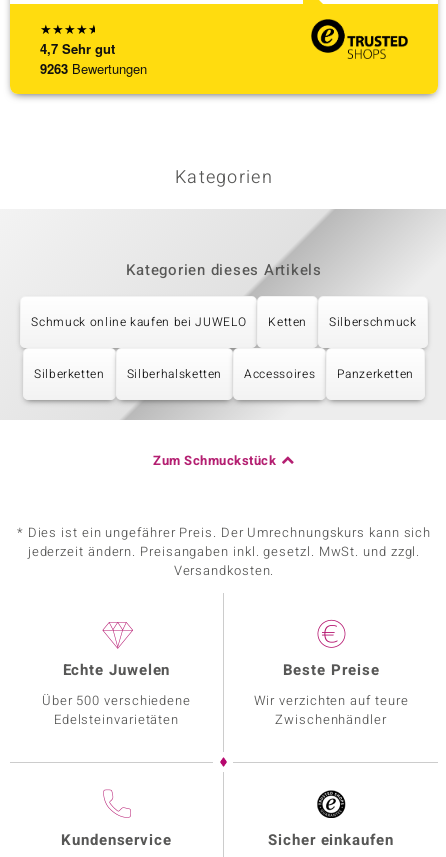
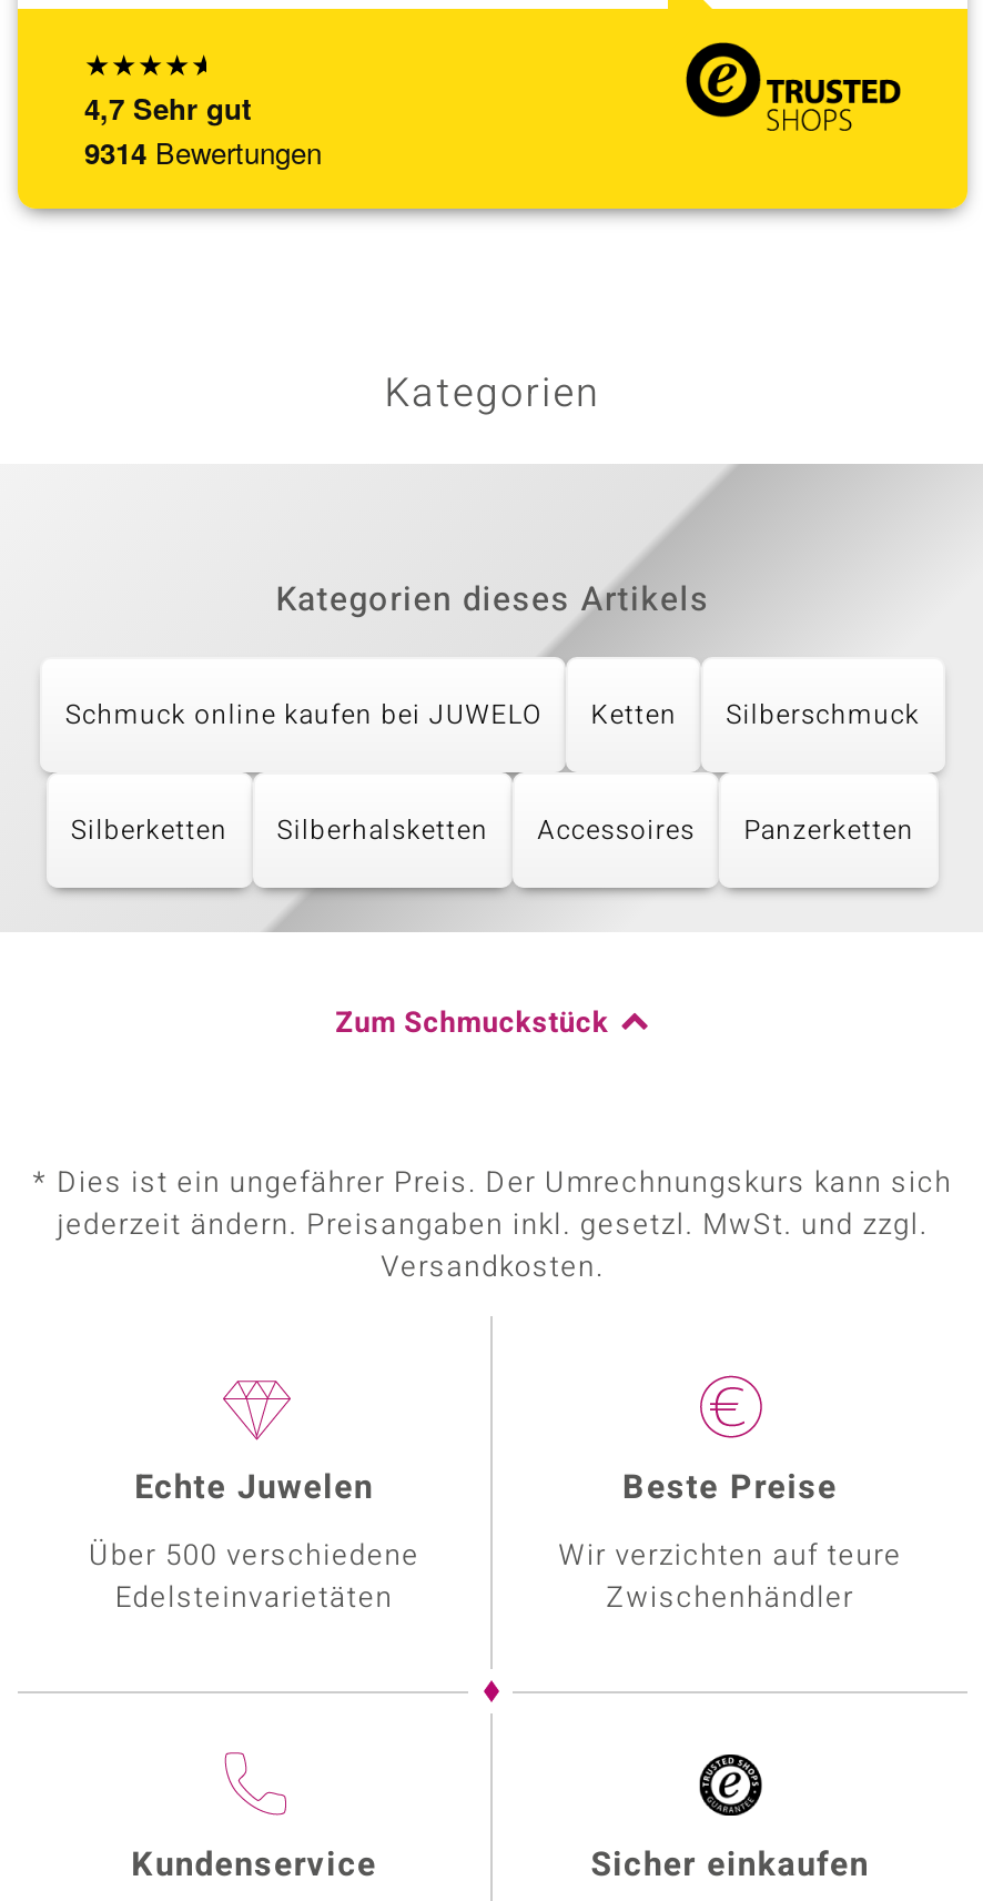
[40,59,147,78] 9263 Bewertungen -> [84,131,322,173] 9314 Bewertungen

